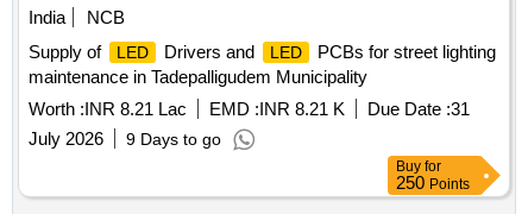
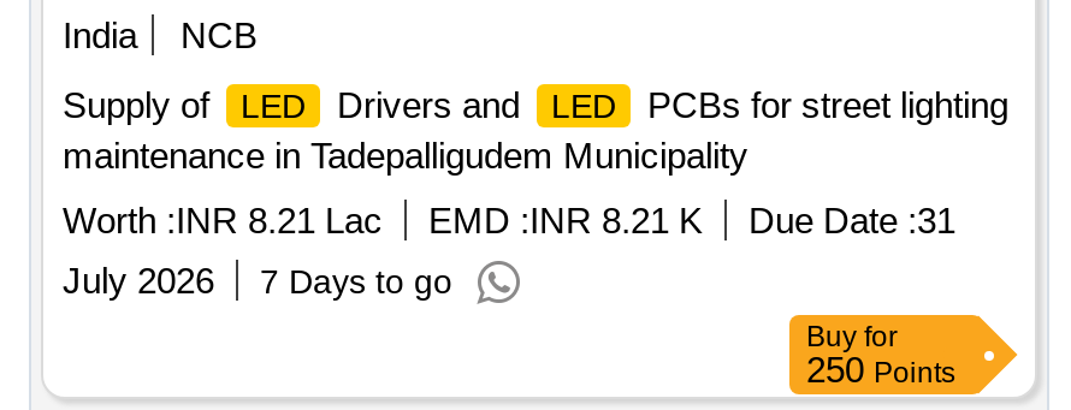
[29,129,221,149] July 2026 9 Days to go -> [63,260,452,301] July 2026 7 Days to go

